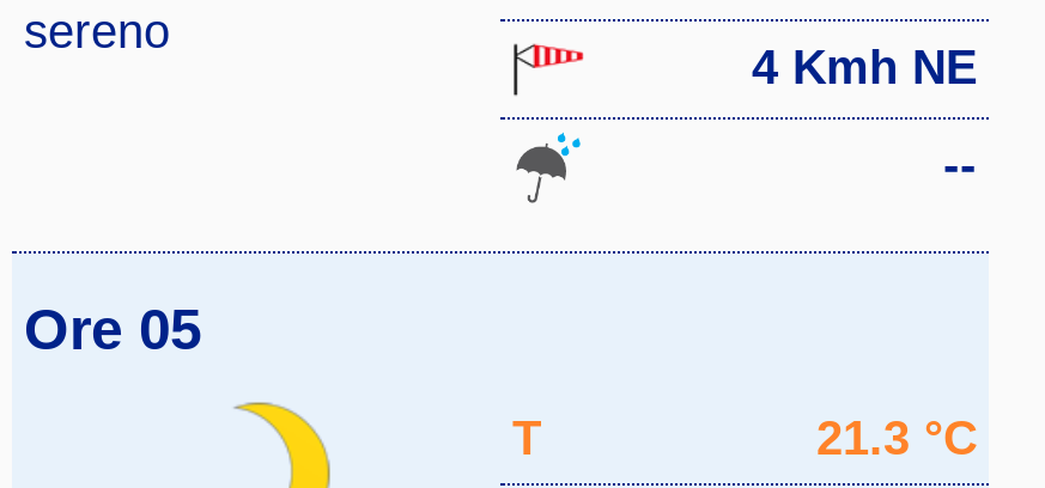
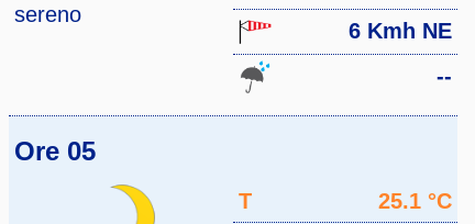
[752,41,977,93] 4 Kmh NE -> [349,19,452,43] 6 Kmh NE
[816,411,977,464] 21.3 °C -> [378,189,452,213] 25.1 °C

